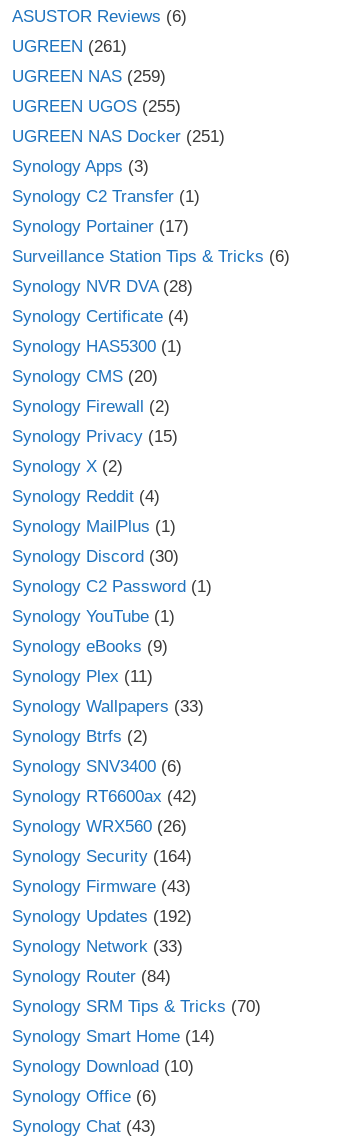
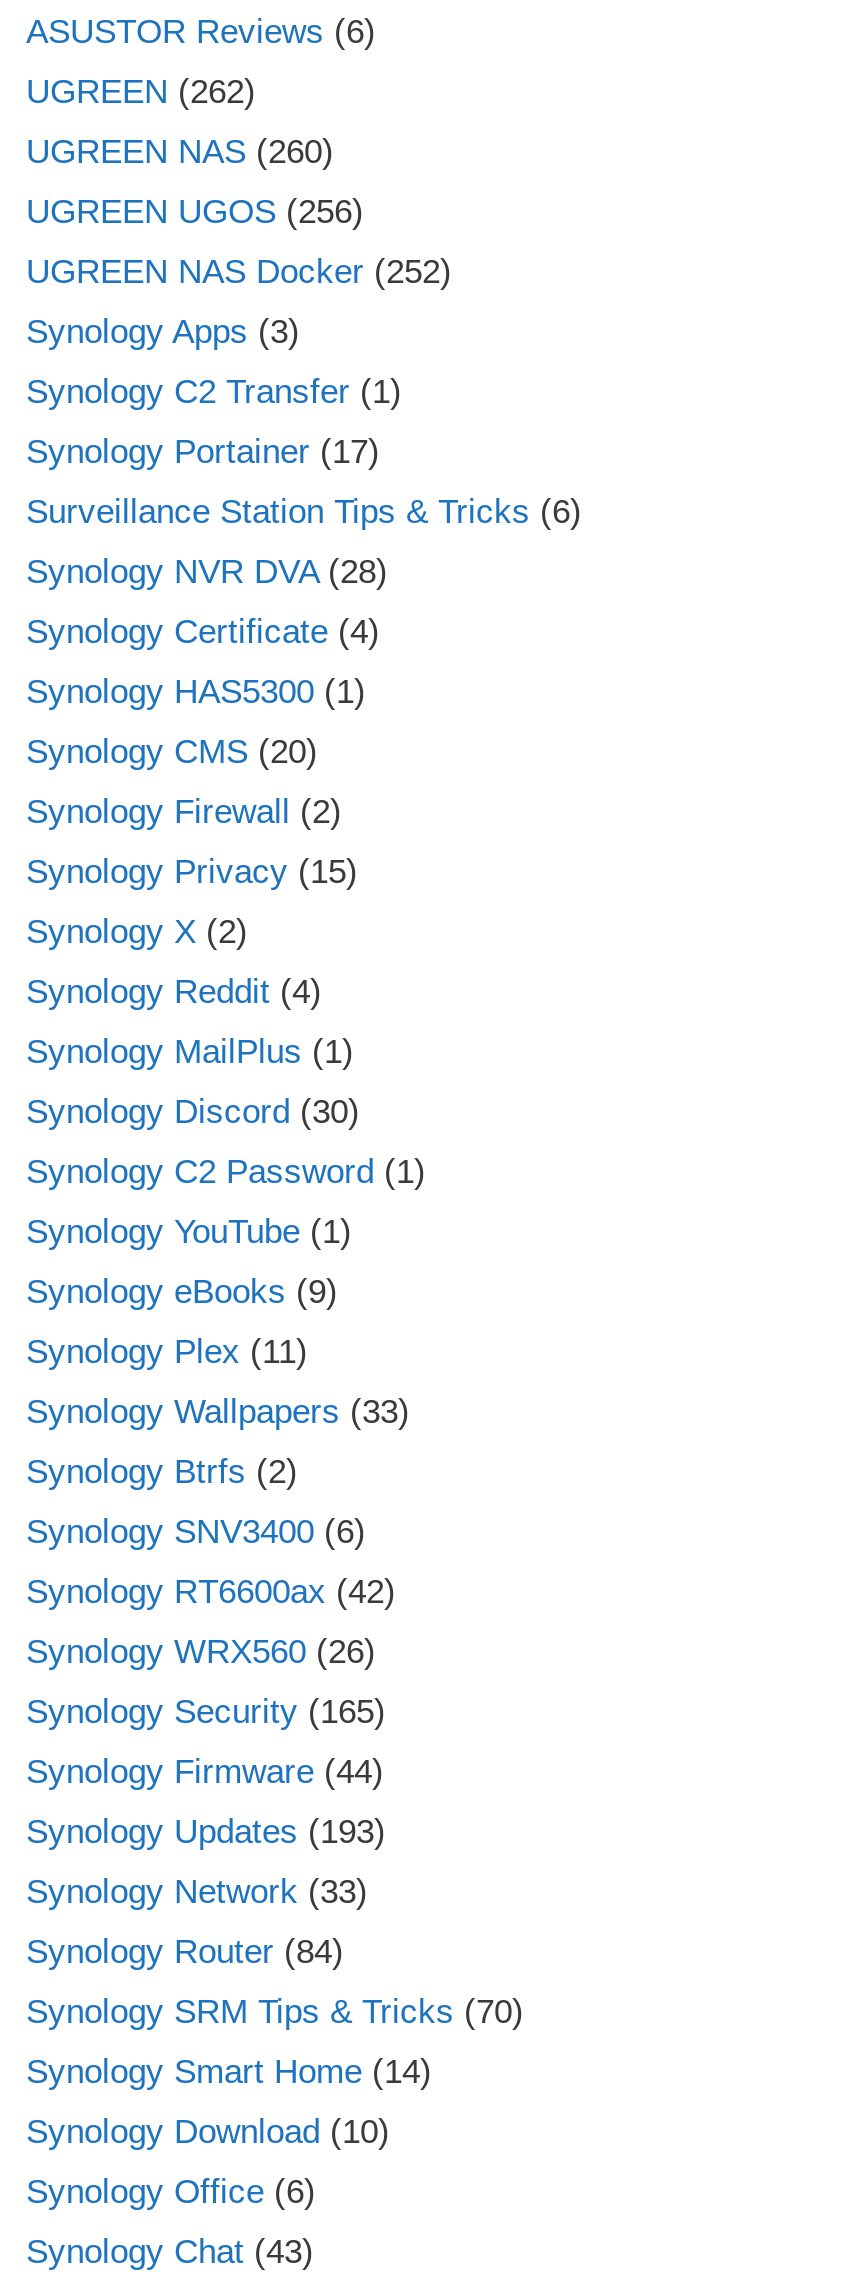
[12,36,127,55] UGREEN (261) -> [26,72,256,110] UGREEN (262)
[12,66,166,85] UGREEN NAS (259) -> [26,132,334,170] UGREEN NAS (260)
[12,96,181,115] UGREEN UGOS (255) -> [26,192,364,230] UGREEN UGOS (256)
[12,126,225,145] UGREEN NAS Docker (251) -> [26,252,452,290] UGREEN NAS Docker (252)
[12,846,192,865] Synology Security (164) -> [26,1692,386,1730] Synology Security (165)
[12,876,191,895] Synology Firmware (43) -> [26,1752,384,1790] Synology Firmware (44)
[12,906,192,925] Synology Updates (192) -> [26,1812,386,1850] Synology Updates (193)

